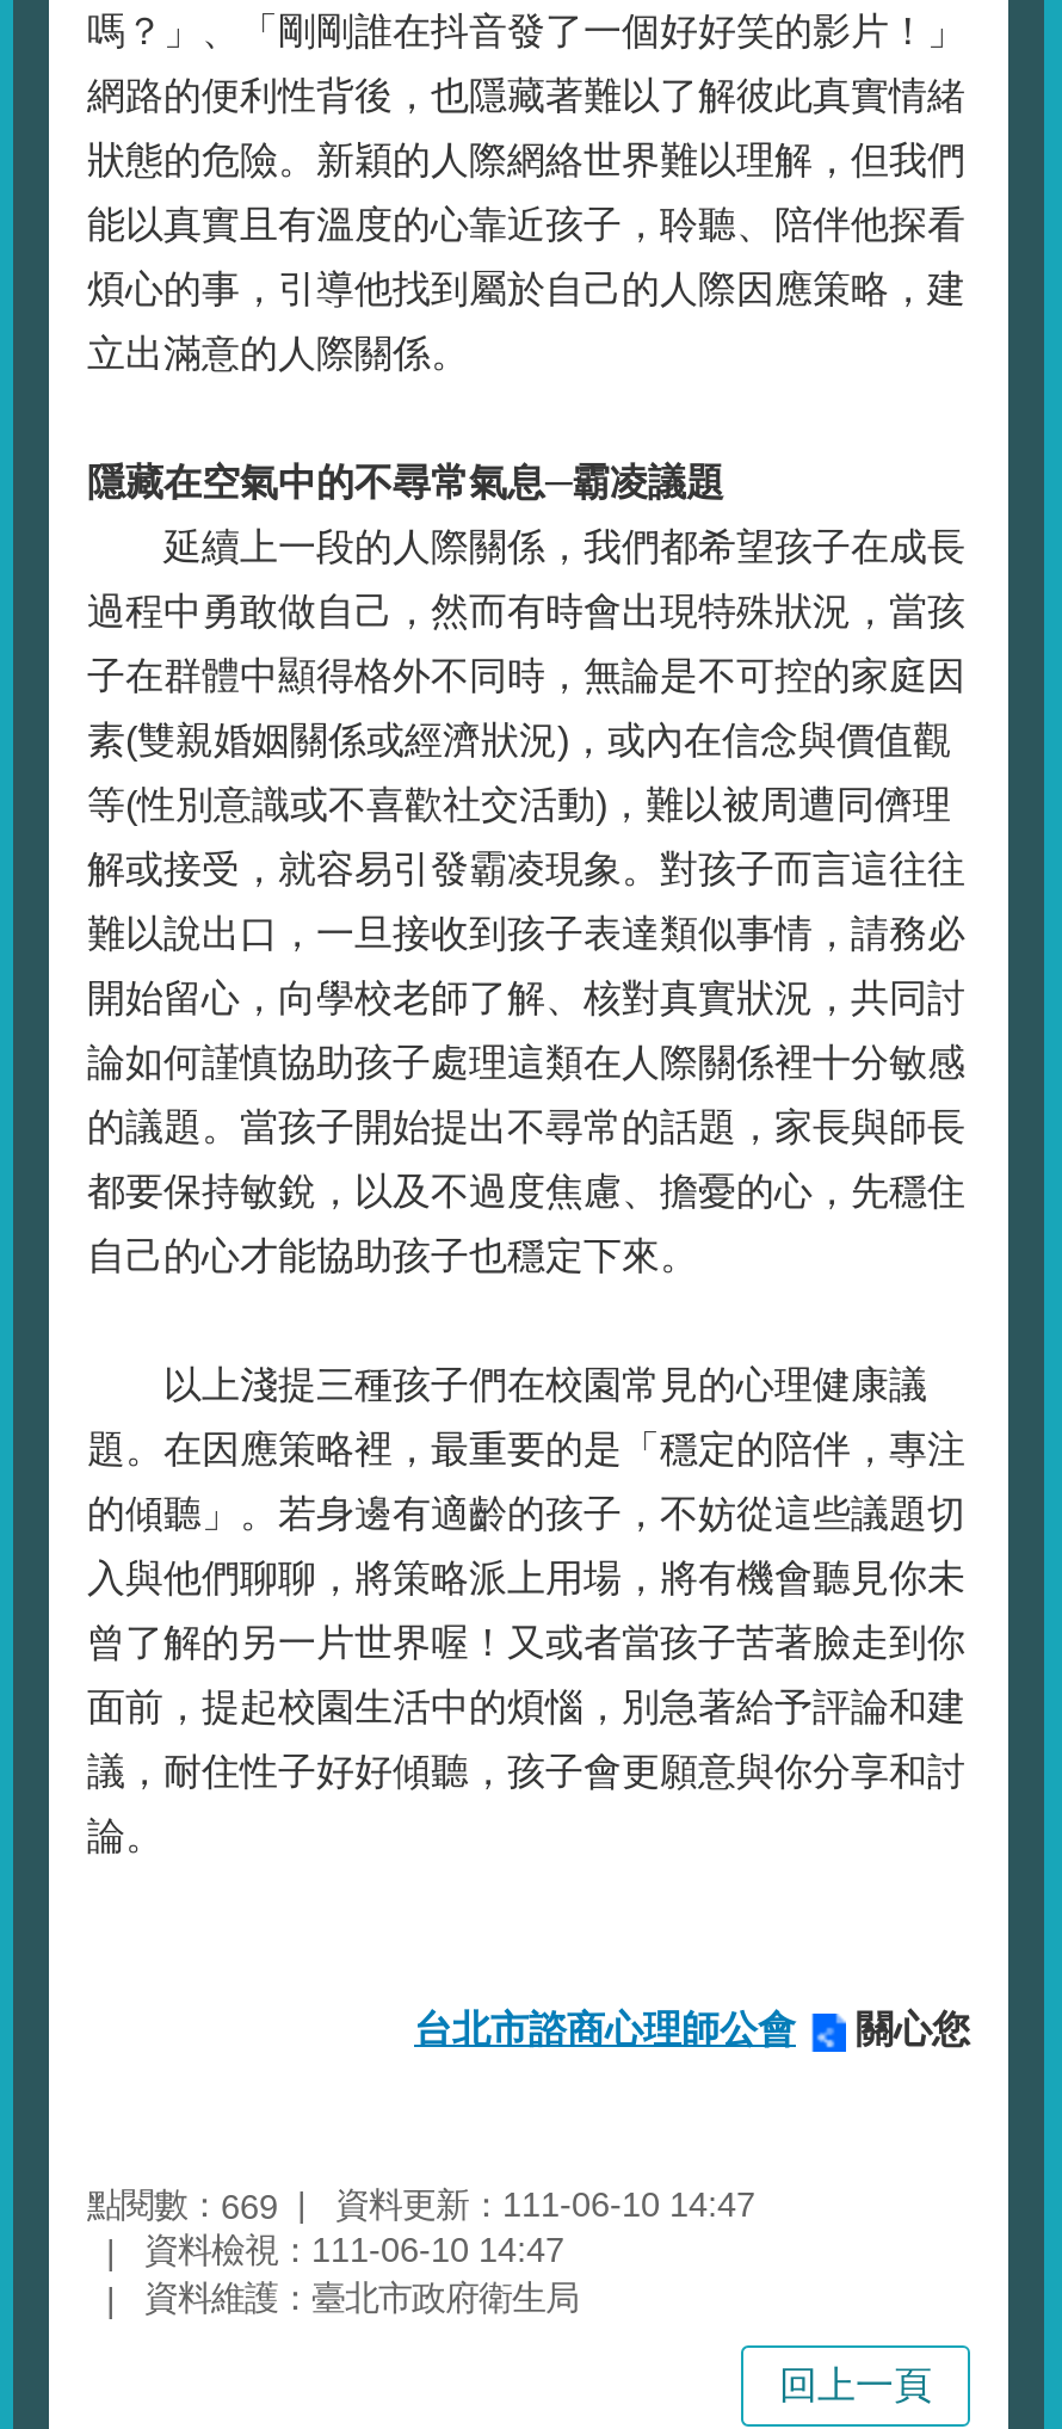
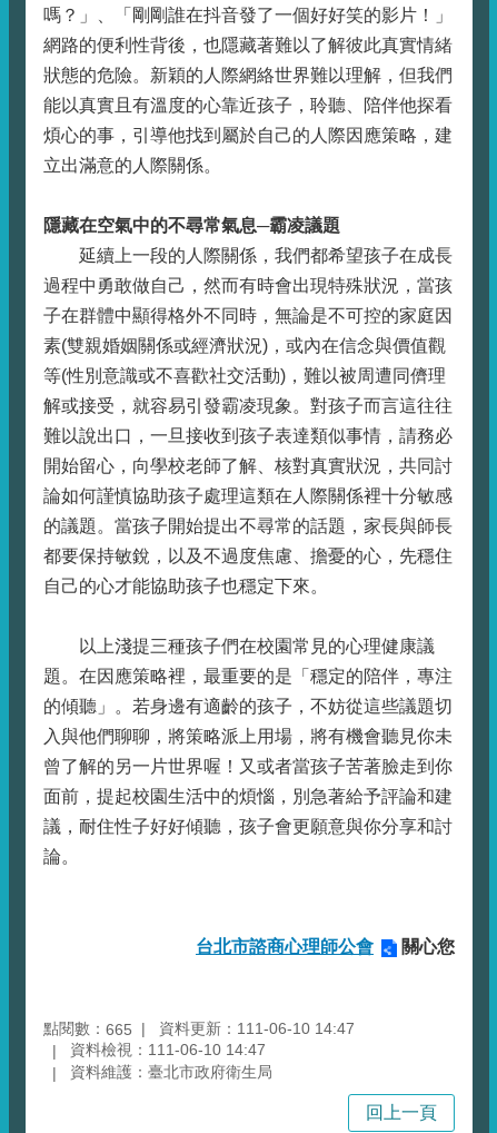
[87,2185,278,2226] 點閱數：669 -> [43,1019,132,1038] 點閱數：665

